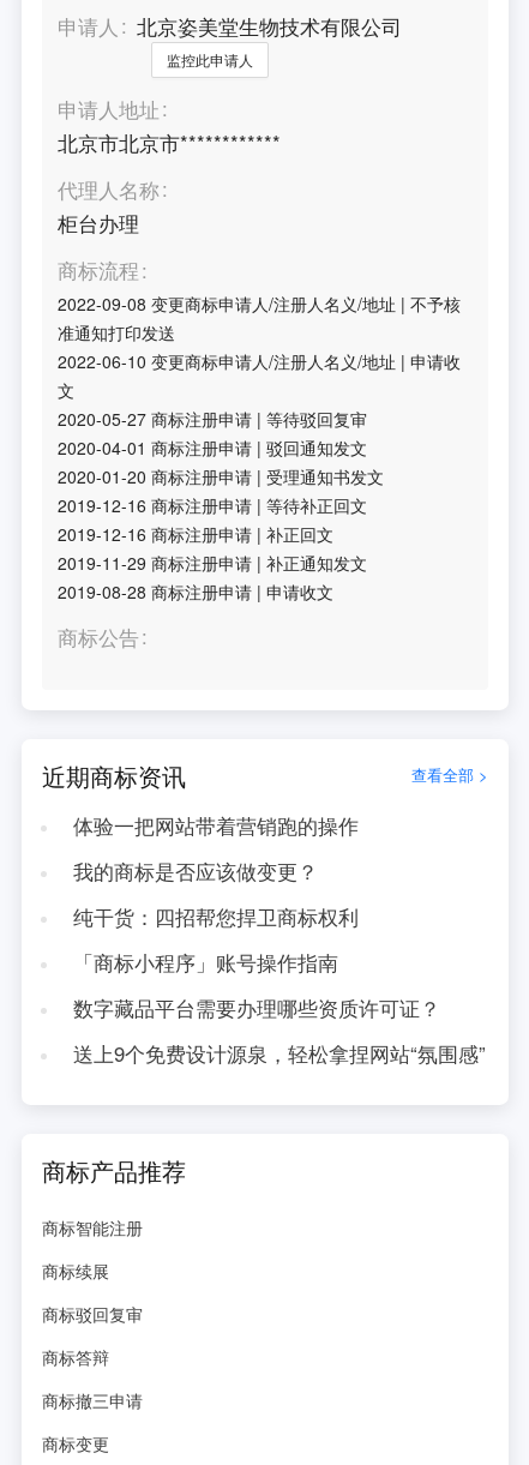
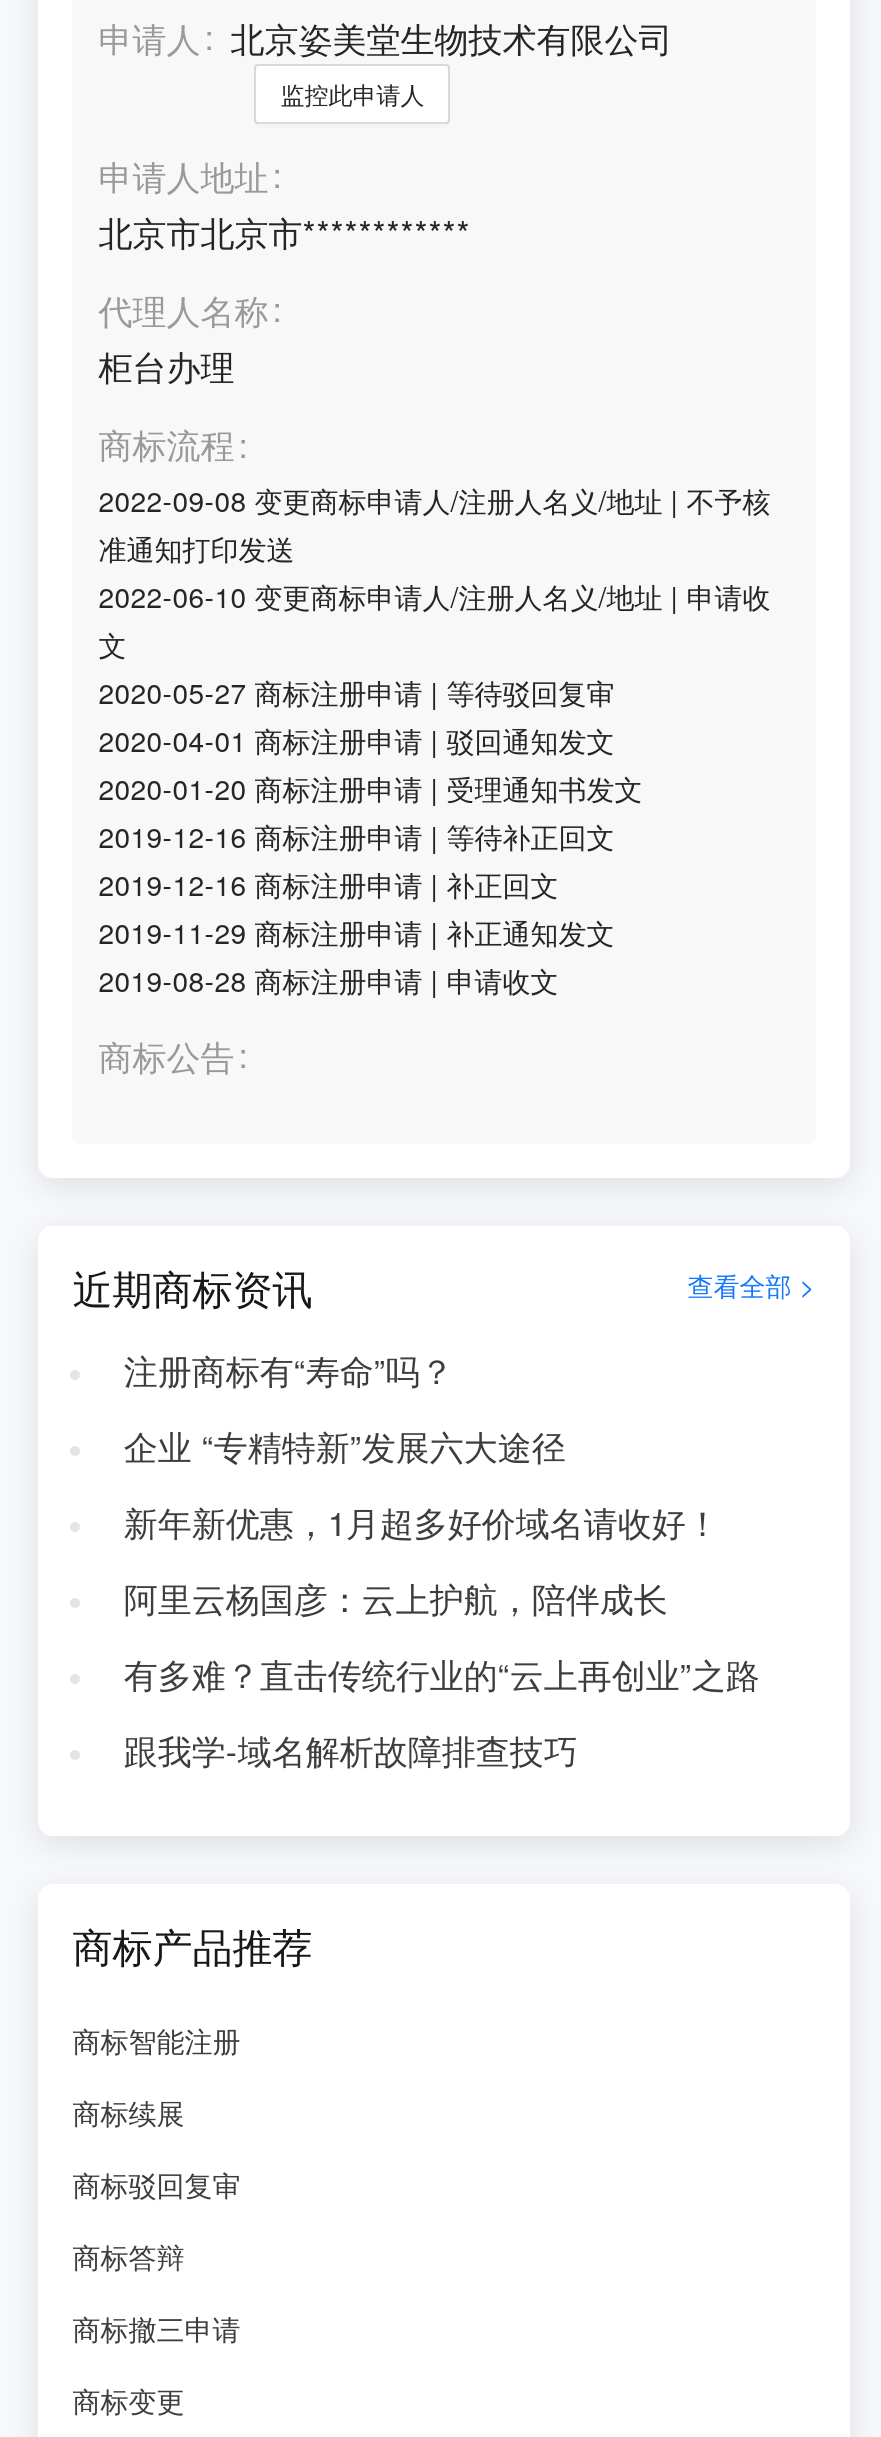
[73,811,358,840] 体验一把网站带着营销跑的操作 -> [124,1346,454,1394] 注册商标有“寿命”吗？
[73,857,318,885] 我的商标是否应该做变更？ -> [124,1422,566,1470] 企业 “专精特新”发展六大途径
[73,902,358,931] 纯干货：四招帮您捍卫商标权利 -> [124,1498,720,1546] 新年新优惠，1月超多好价域名请收好！
[73,948,338,977] 「商标小程序」账号操作指南 -> [124,1574,668,1622] 阿里云杨国彦：云上护航，陪伴成长
[73,993,440,1022] 数字藏品平台需要办理哪些资质许可证？ -> [124,1650,760,1698] 有多难？直击传统行业的“云上再创业”之路
[73,1039,486,1068] 送上9个免费设计源泉，轻松拿捏网站“氛围感” -> [124,1726,578,1774] 跟我学-域名解析故障排查技巧

